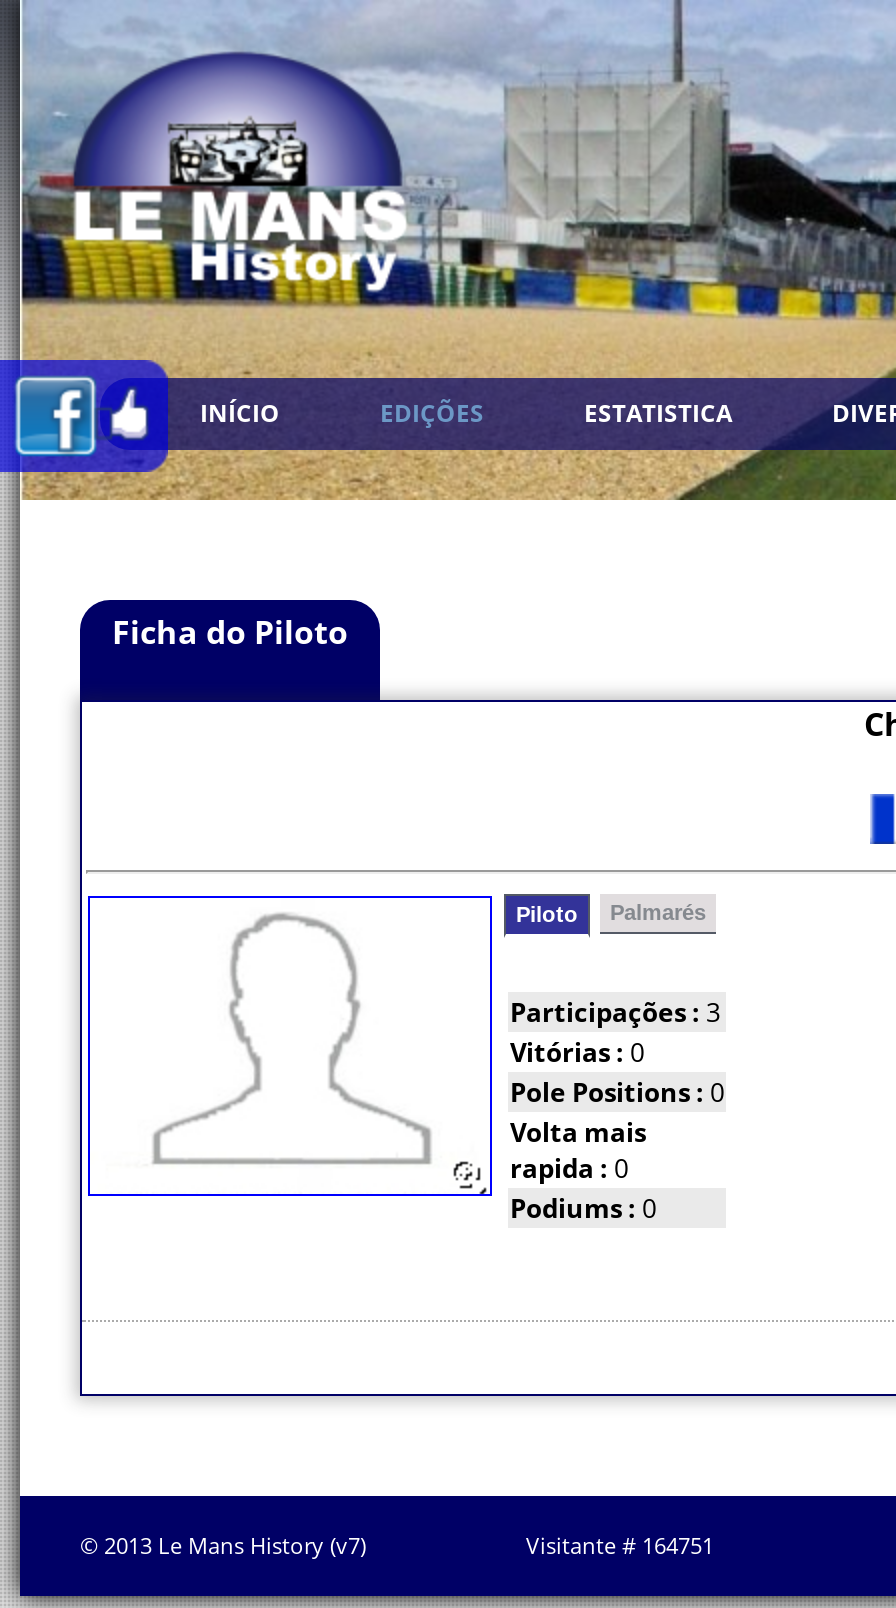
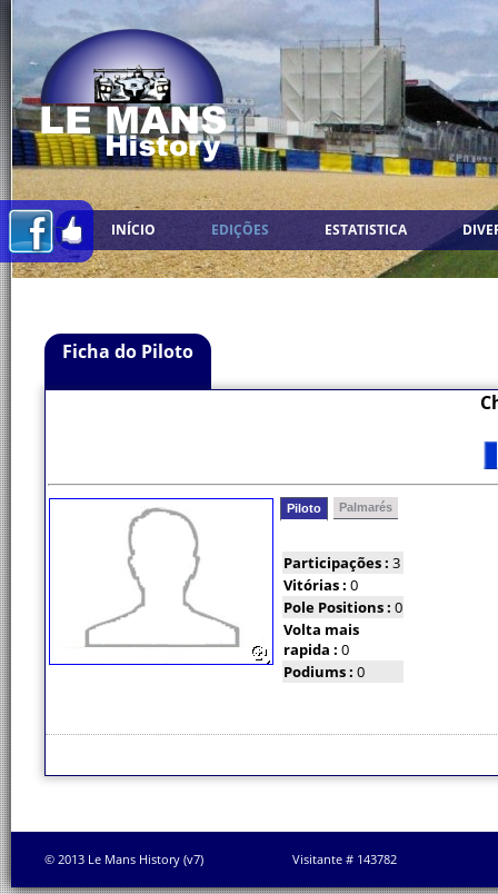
[526,1530,714,1560] Visitante # 164751 -> [292,851,397,867] Visitante # 143782

